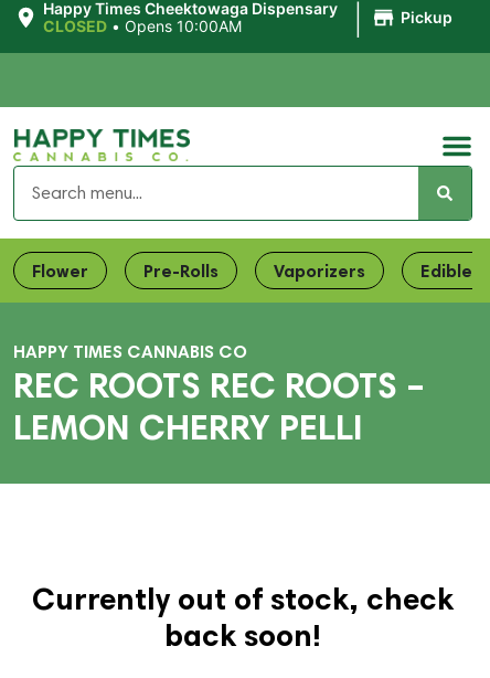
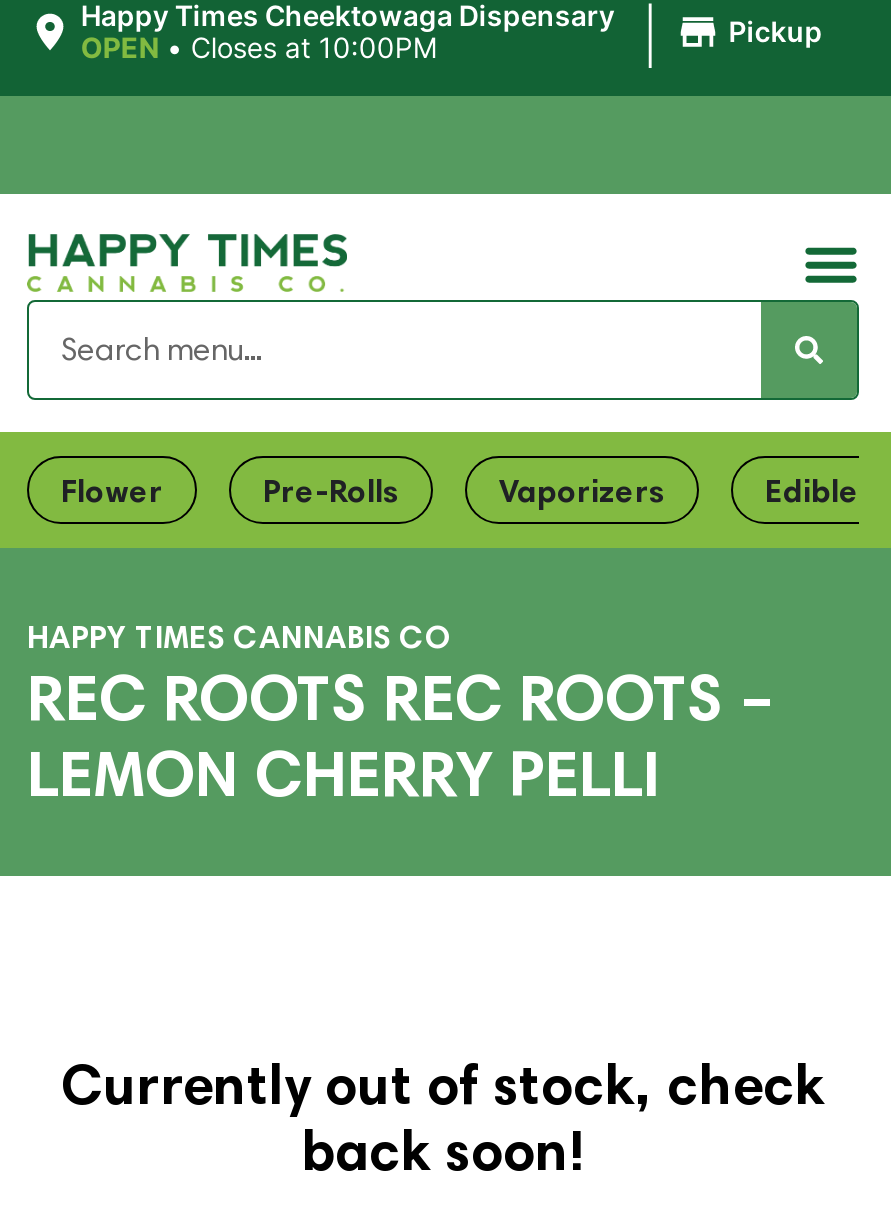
[43,17,241,35] CLOSED • Opens 10:00AM -> [81,30,437,64] OPEN • Closes at 10:00PM

